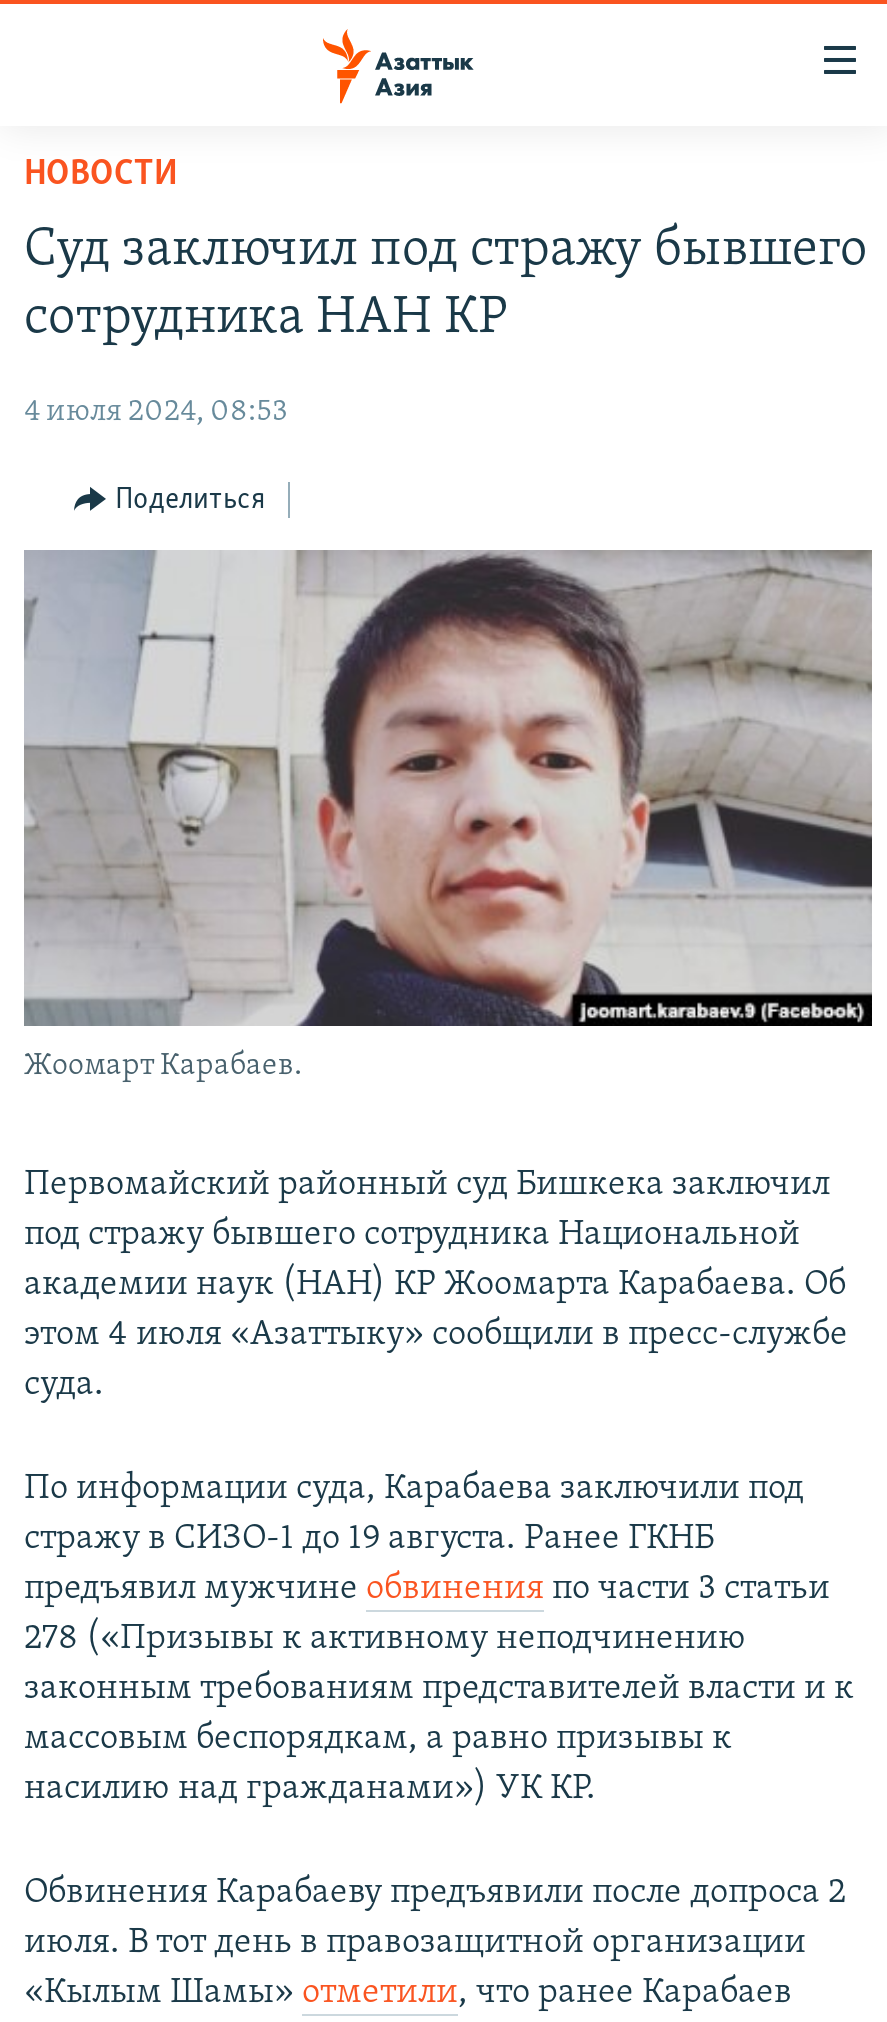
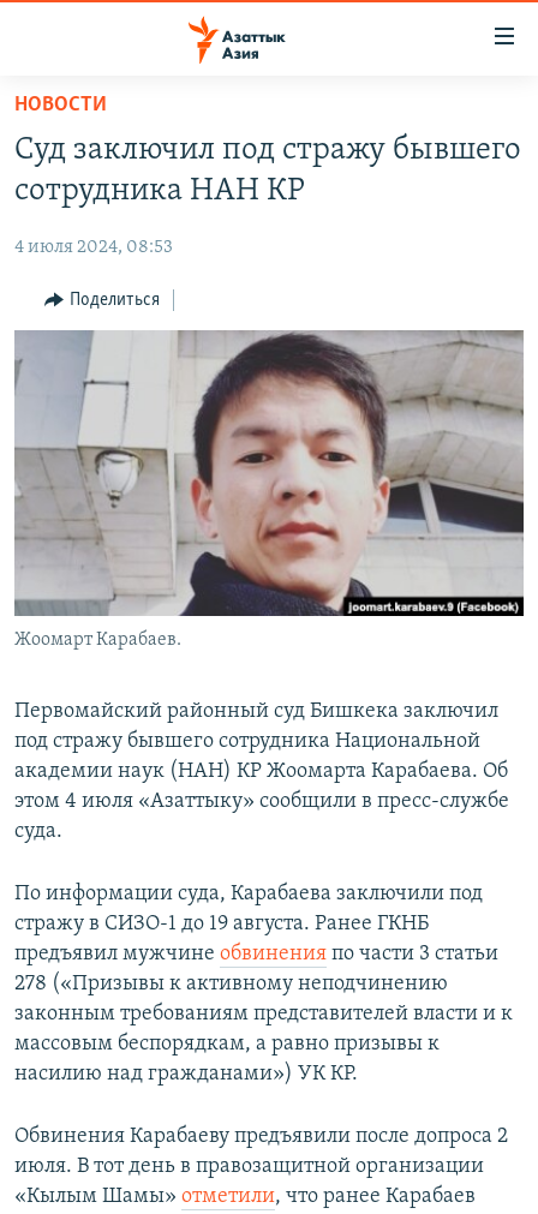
[316,28,398,104] [image] -> [190,16,241,65] [image]

